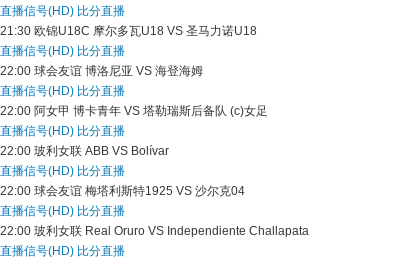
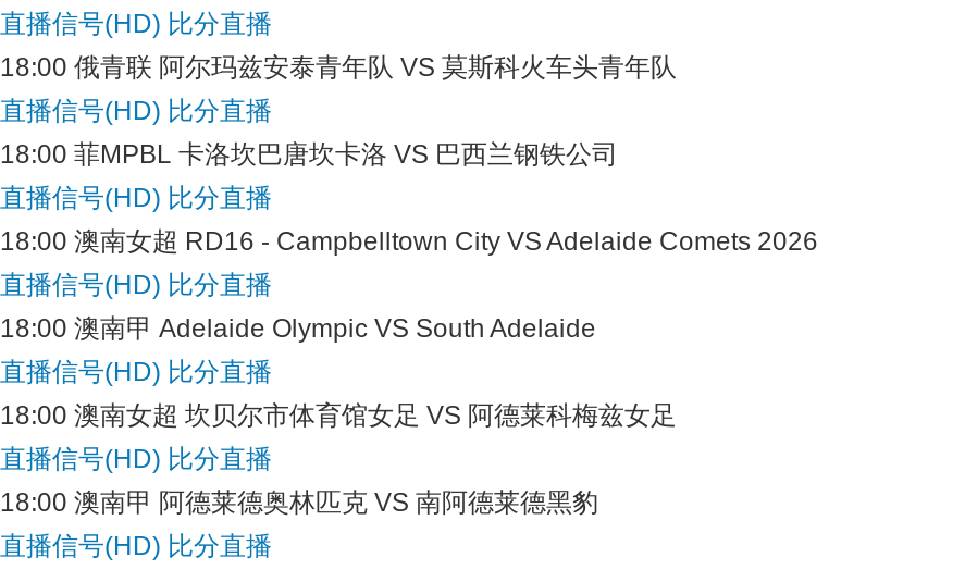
[0,24,257,38] 21:30 欧锦U18C摩尔多瓦U18 VS 圣马力诺U18 -> [0,52,677,83] 18:00 俄青联阿尔玛兹安泰青年队 VS 莫斯科火车头青年队
[0,64,203,78] 22:00 球会友谊博洛尼亚 VS 海登海姆 -> [0,139,618,170] 18:00 菲MPBL卡洛坎巴唐坎卡洛 VS 巴西兰钢铁公司
[0,104,268,118] 22:00 阿女甲博卡青年 VS 塔勒瑞斯后备队 (c)女足 -> [0,226,818,257] 18:00 澳南女超RD16 - Campbelltown City VS Adelaide Comets 2026
[0,144,169,158] 22:00 玻利女联ABB VS Bolívar -> [0,313,596,344] 18:00 澳南甲Adelaide Olympic VS South Adelaide
[0,184,245,198] 22:00 球会友谊梅塔利斯特1925 VS 沙尔克04 -> [0,400,677,431] 18:00 澳南女超坎贝尔市体育馆女足 VS 阿德莱科梅兹女足
[0,224,309,238] 22:00 玻利女联Real Oruro VS Independiente Challapata -> [0,487,598,518] 18:00 澳南甲阿德莱德奥林匹克 VS 南阿德莱德黑豹

